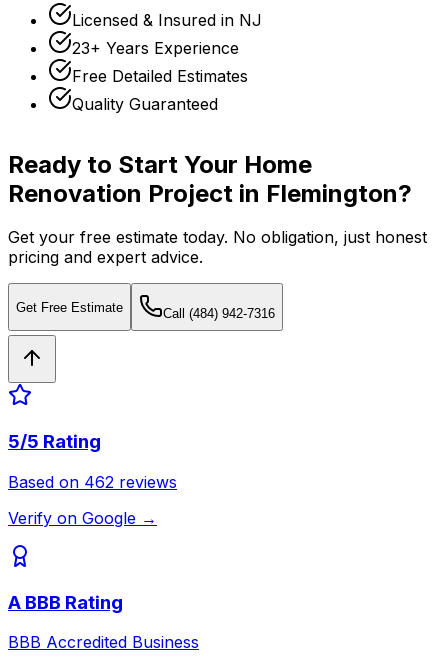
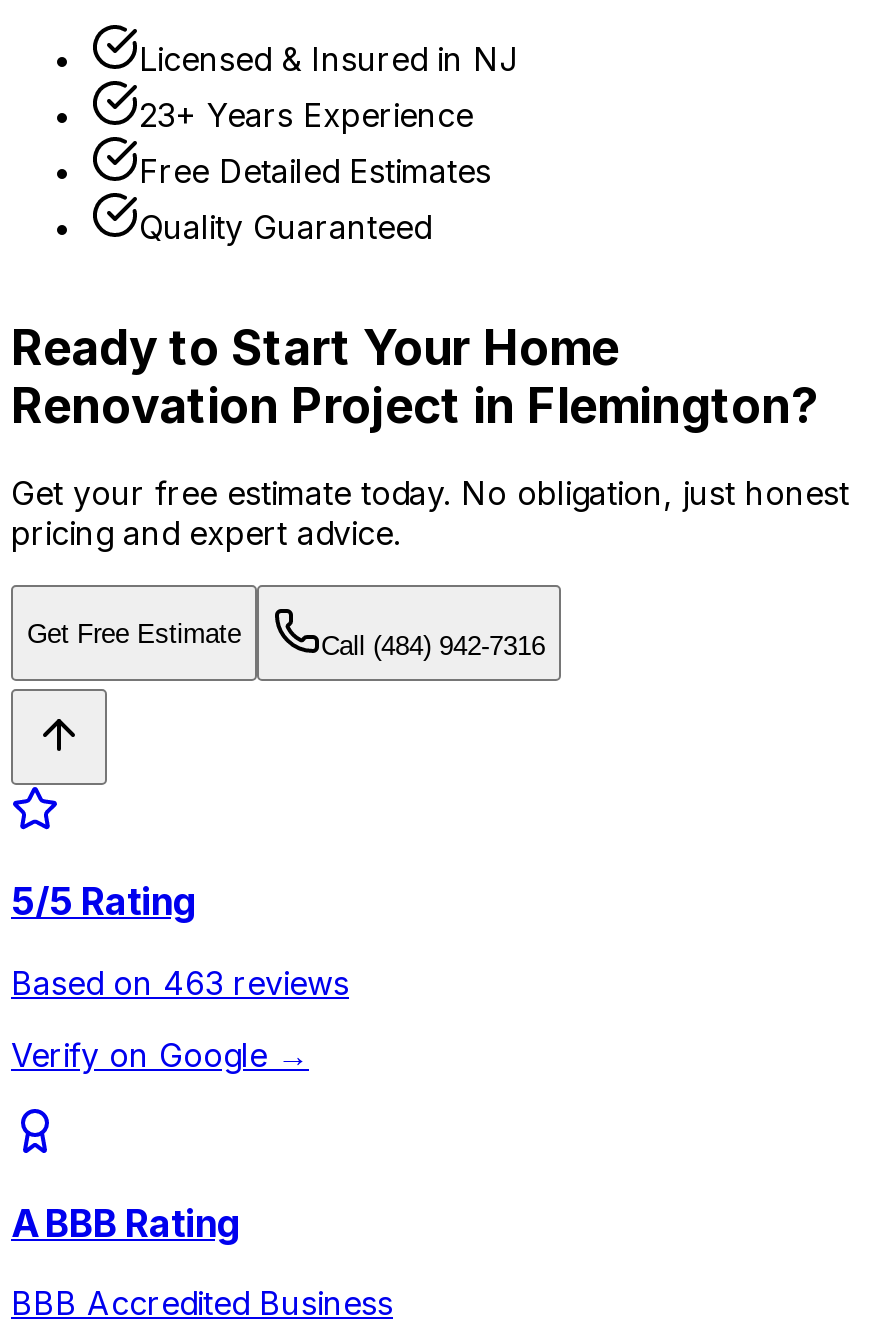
[8,472,177,492] Based on 462 reviews -> [11,963,349,1003] Based on 463 reviews

